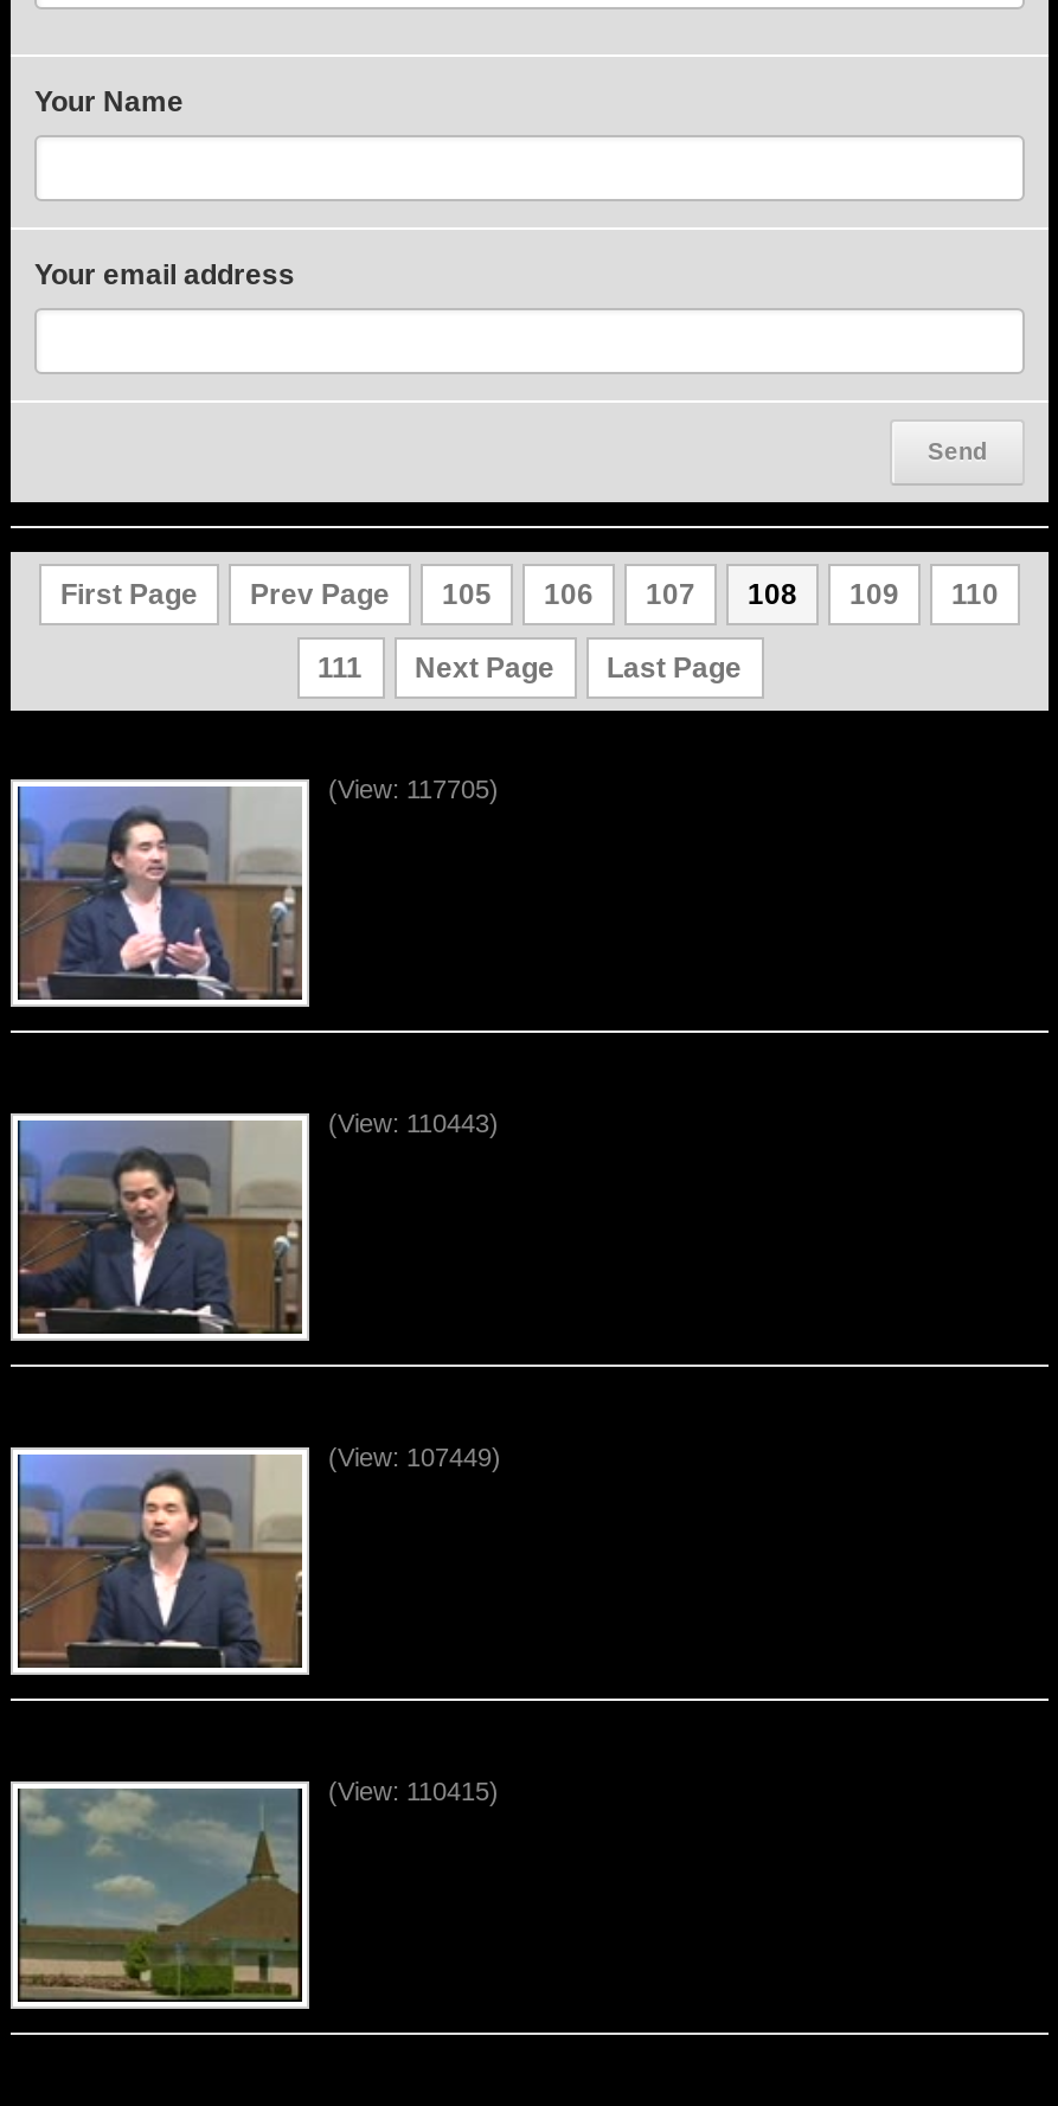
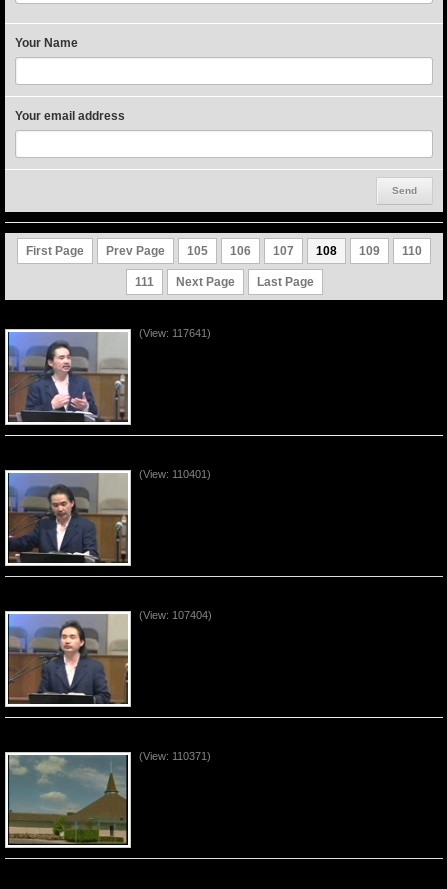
[328,775,499,803] (View: 117705) -> [139,327,211,339] (View: 117641)
[328,1109,499,1137] (View: 110443) -> [139,468,211,480] (View: 110401)
[328,1443,501,1471] (View: 107449) -> [139,609,212,621] (View: 107404)
[328,1777,499,1805] (View: 110415) -> [139,750,211,762] (View: 110371)

